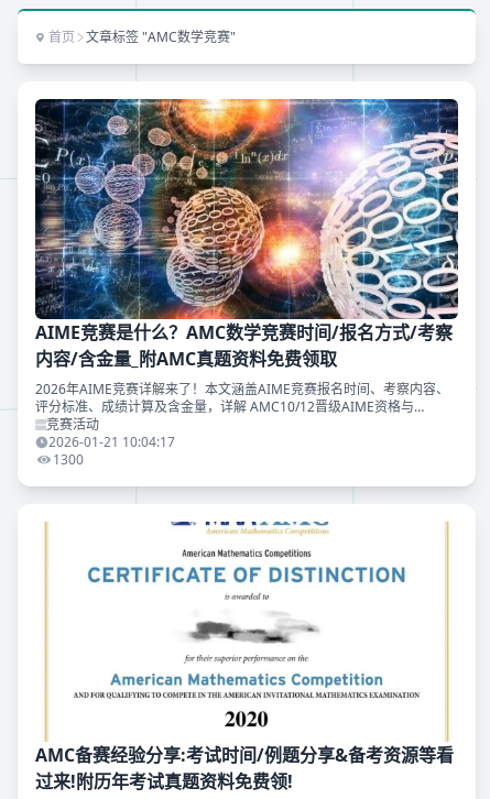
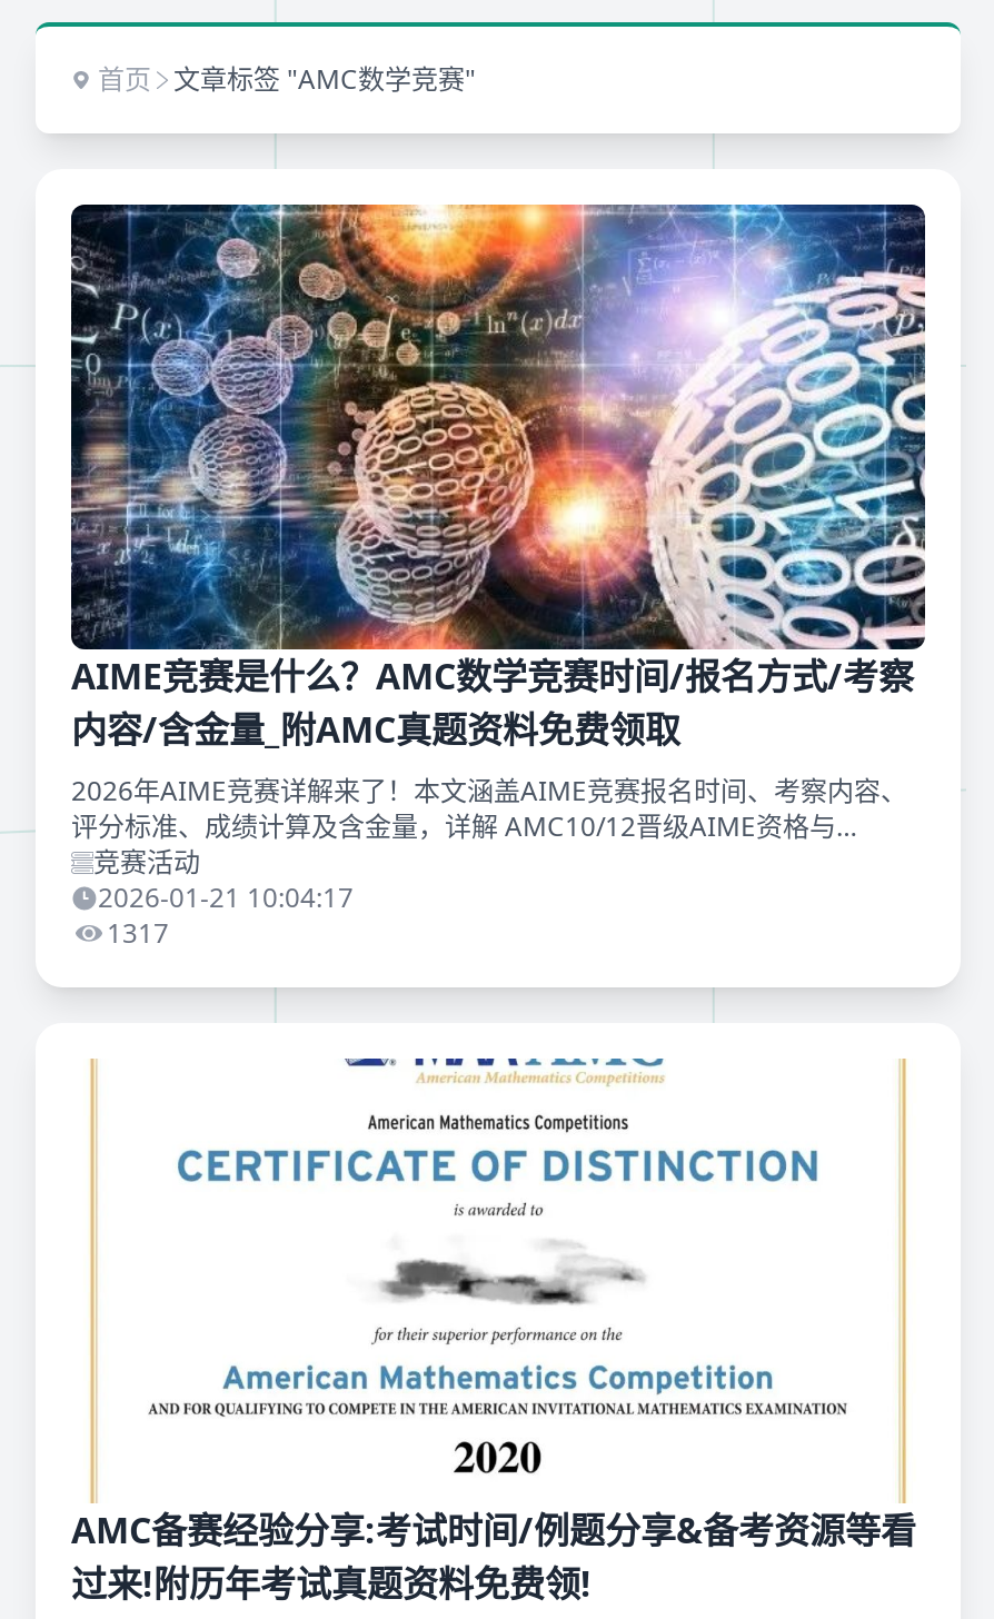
[53,450,84,469] 1300 -> [107,914,169,952] 1317

